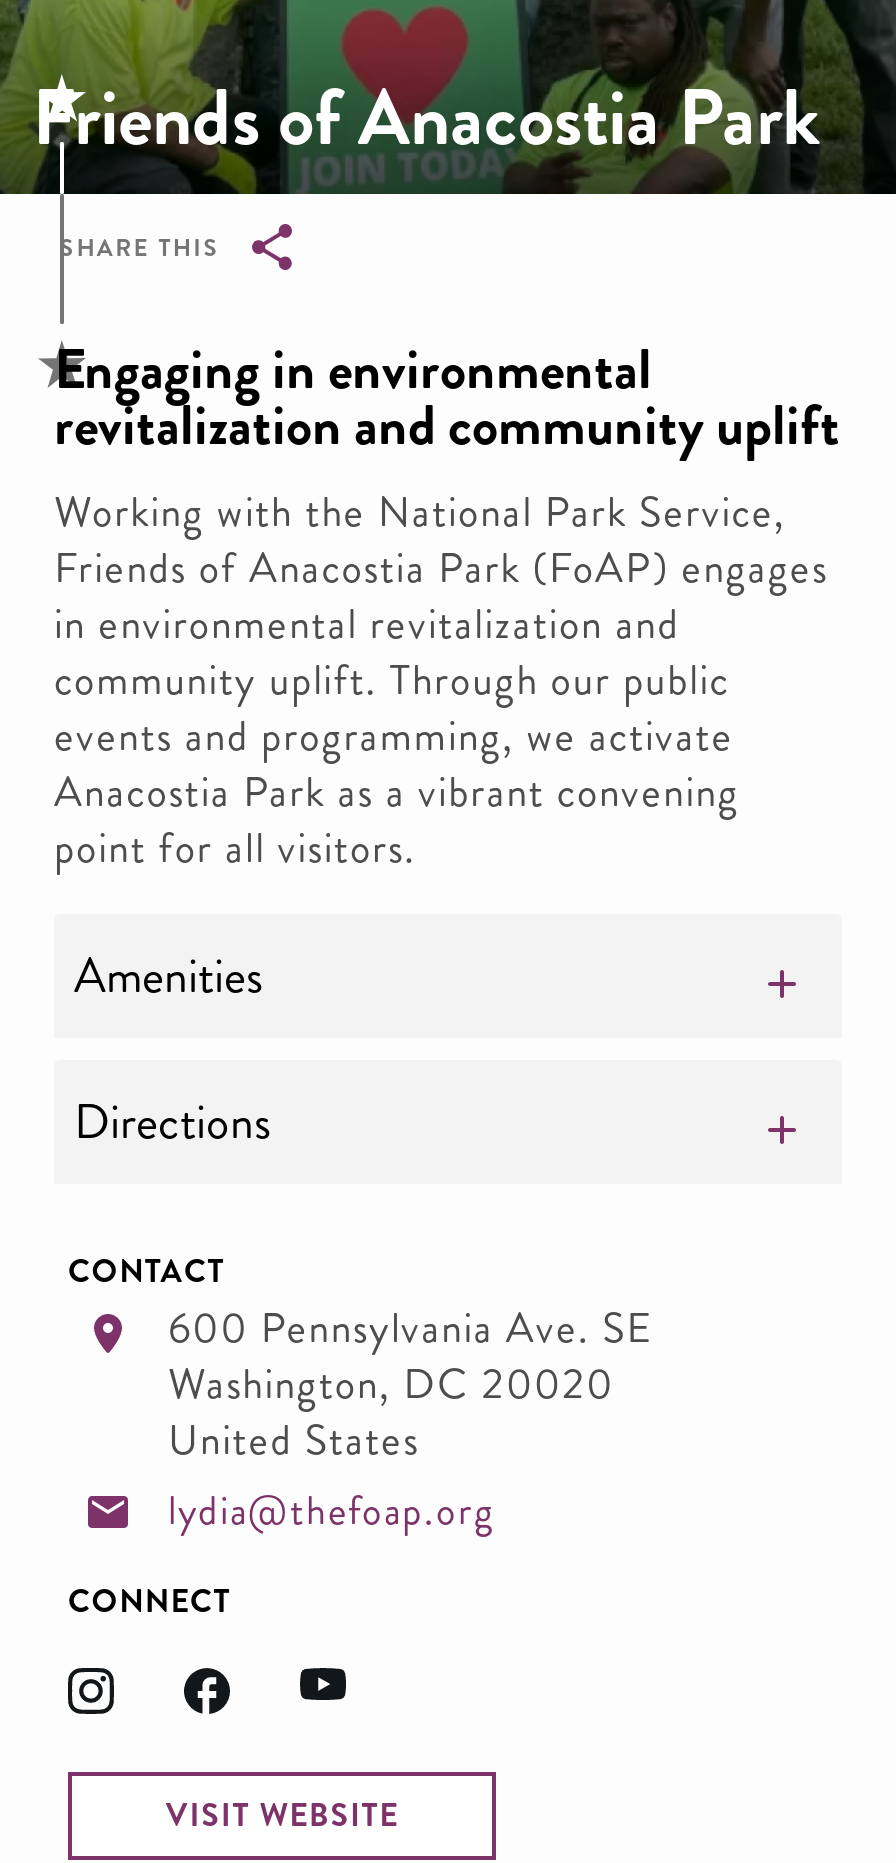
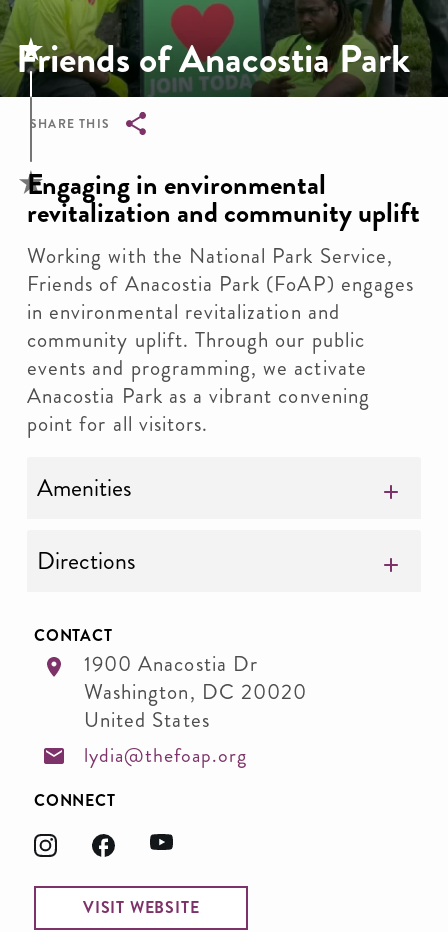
[168,1298,652,1358] 600 Pennsylvania Ave. SE -> [84,649,258,679] 1900 Anacostia Dr

